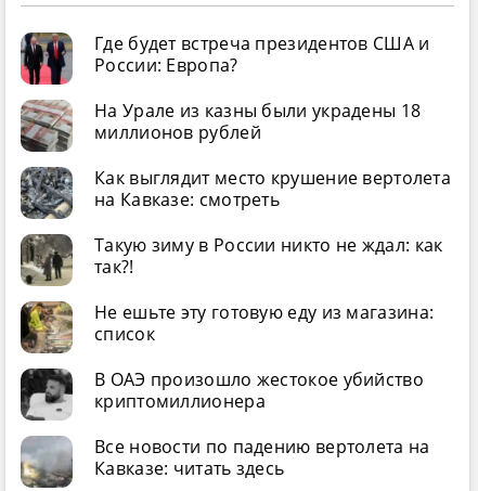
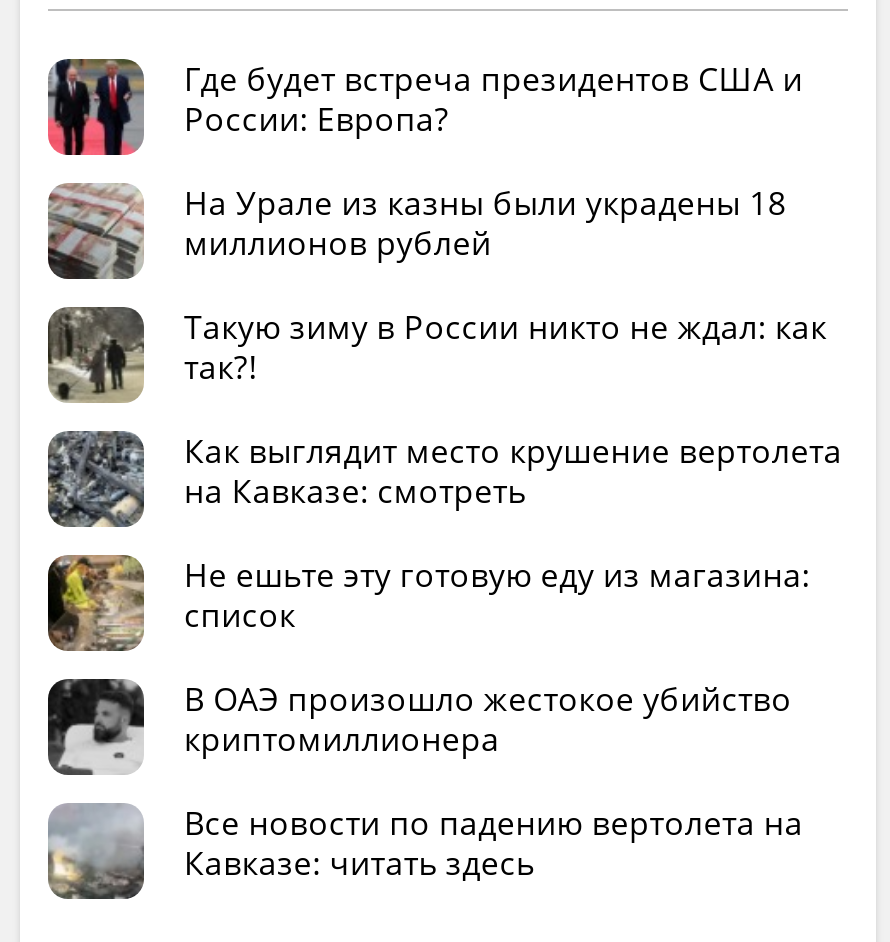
moved [18,165,451,221] -> [44,427,842,531]: [image] | Как выглядит место крушение вертолета | на Кавказе: смотреть
moved [21,233,443,286] -> [48,305,827,403]: [image] | Такую зиму в России никто не ждал: как | так?!

